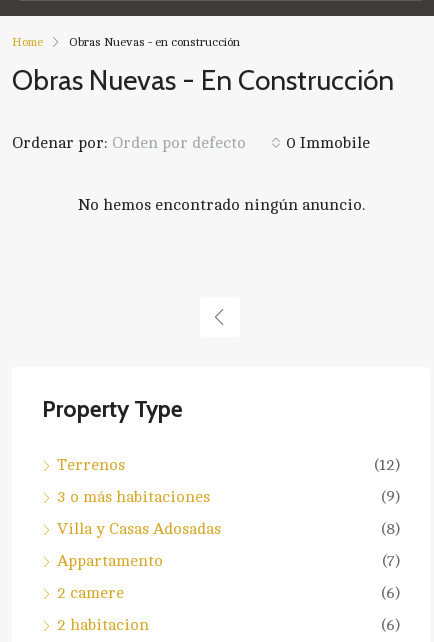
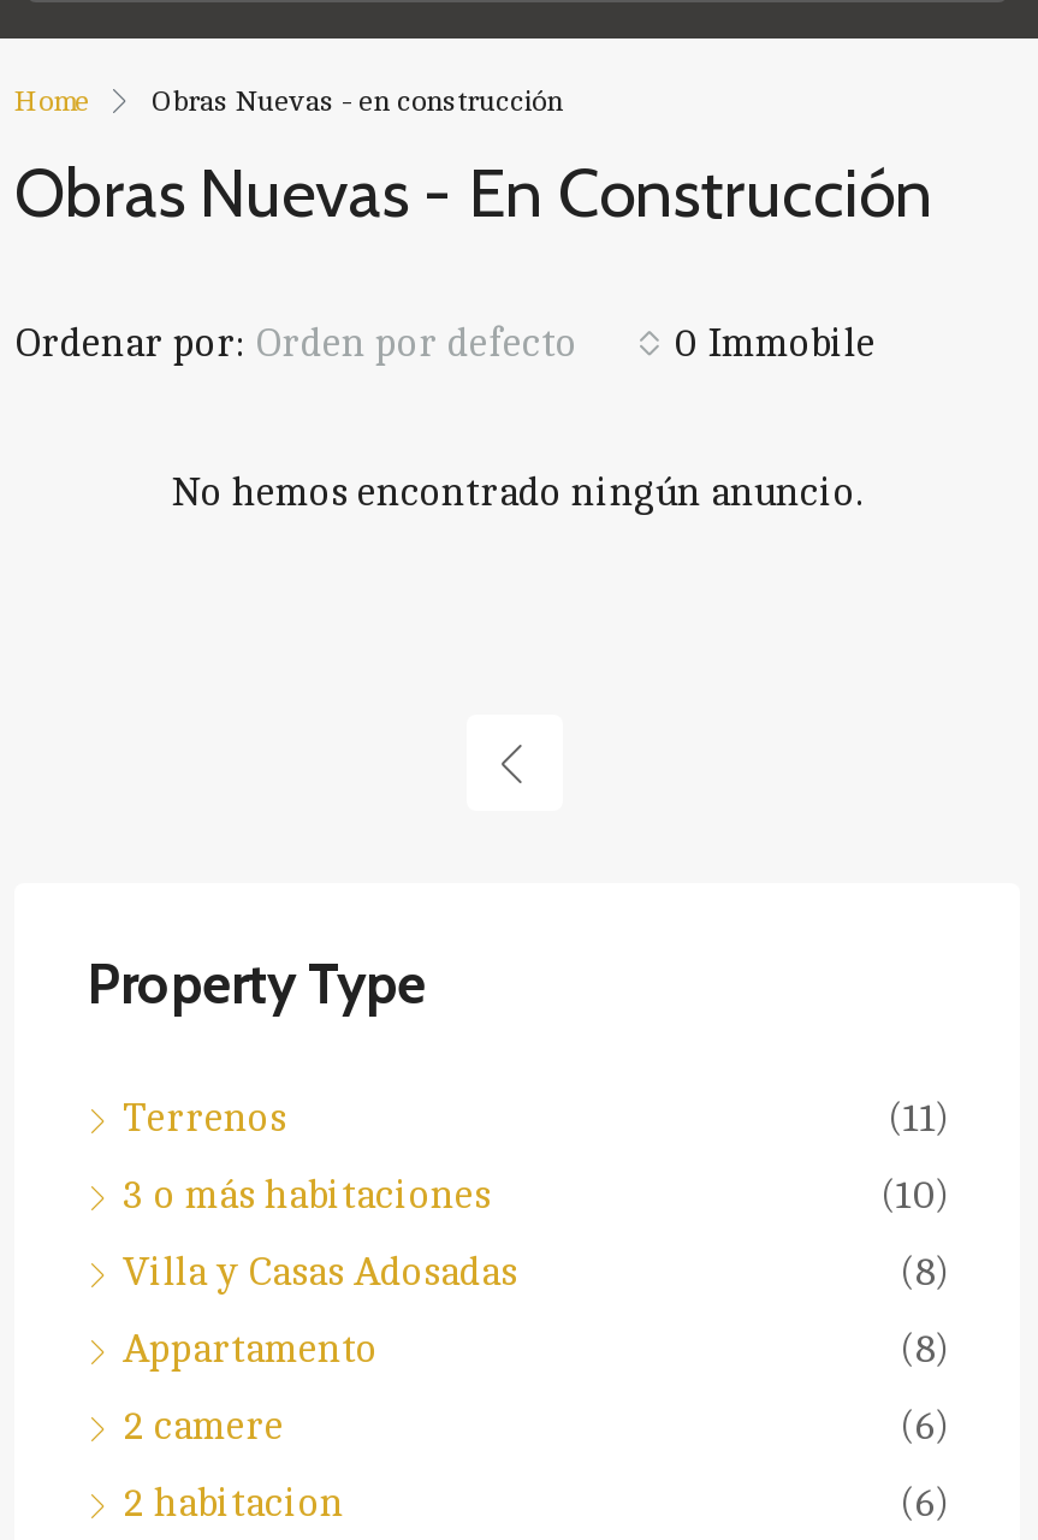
[374,456,400,474] (12) -> [890,1097,948,1141] (11)
[381,488,400,506] (9) -> [883,1174,948,1218] (10)
[382,552,400,570] (7) -> [902,1328,948,1372] (8)

